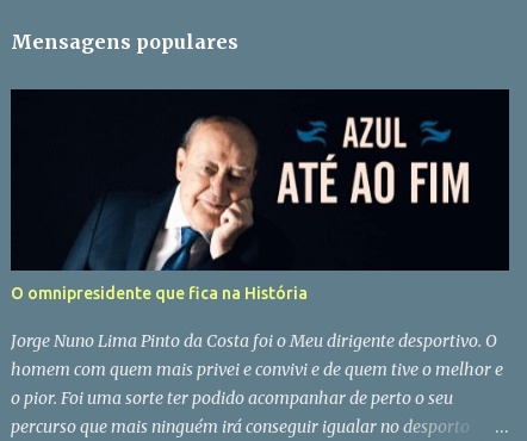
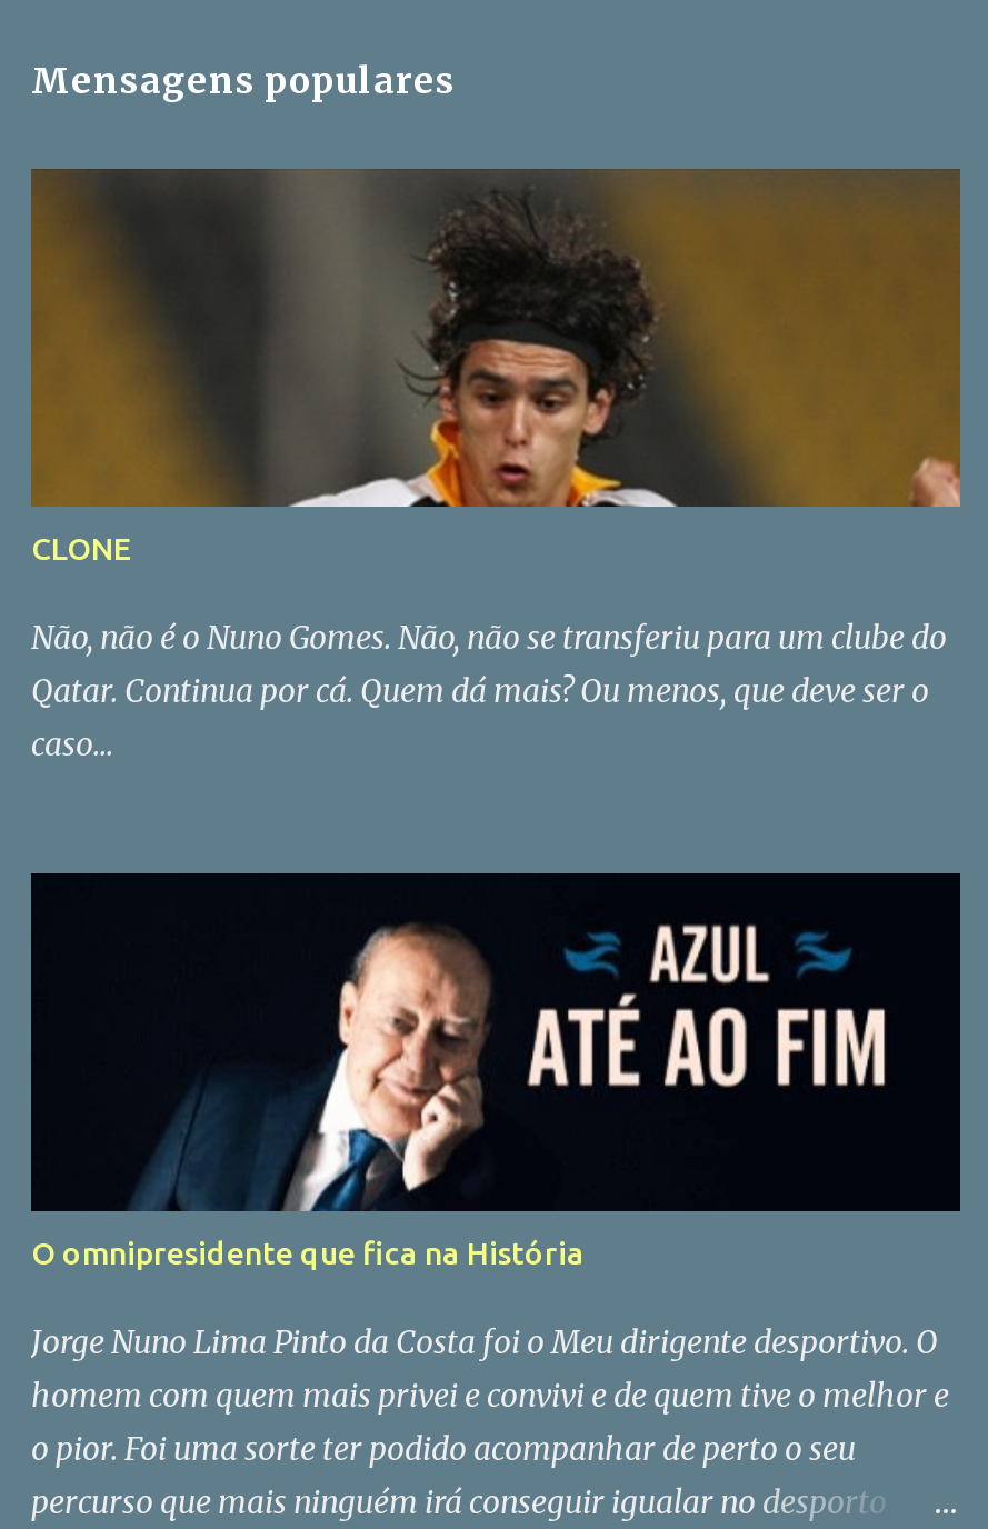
none -> [31,169,962,764] [image] | CLONE | Não, não é o Nuno Gomes. Não, não se transferiu para um clube do | Qatar. Continua por cá. Quem dá mais? Ou menos, que deve ser o | caso...

